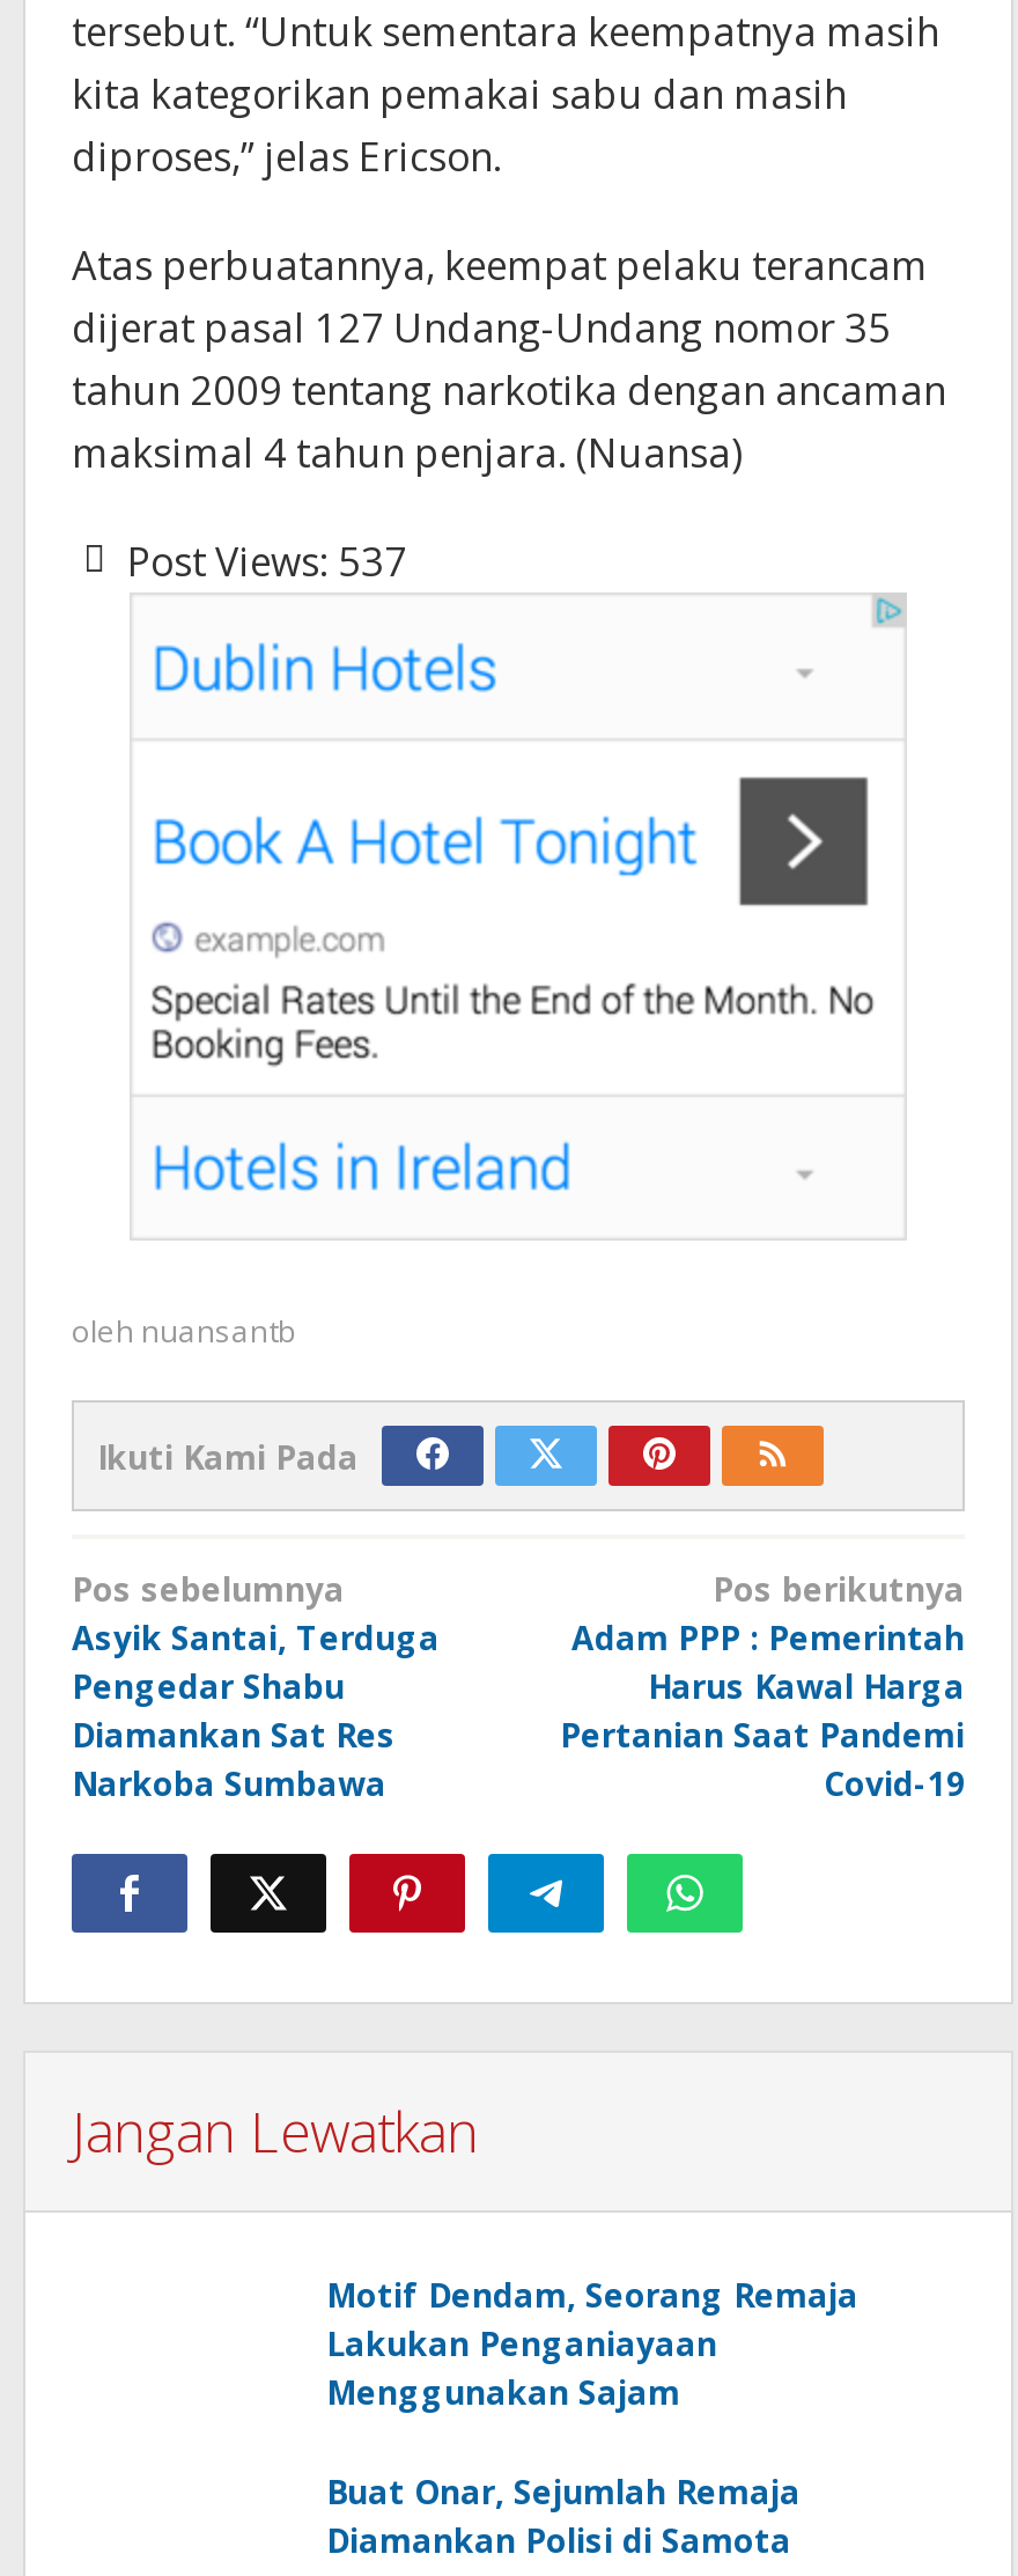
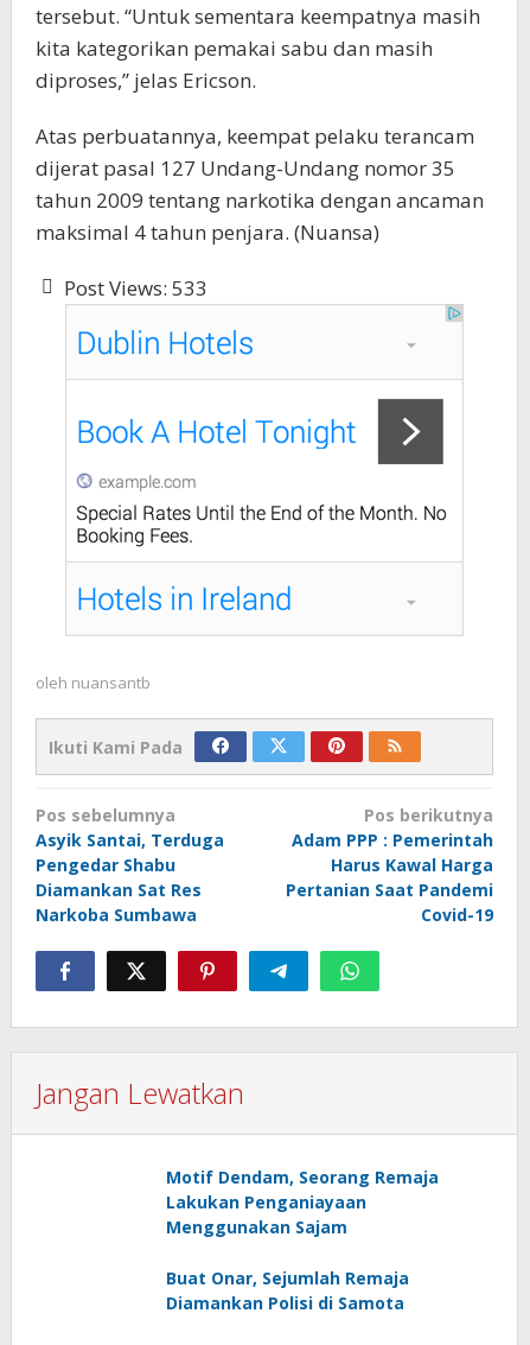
[127,534,407,587] Post Views: 537 -> [64,274,207,301] Post Views: 533

